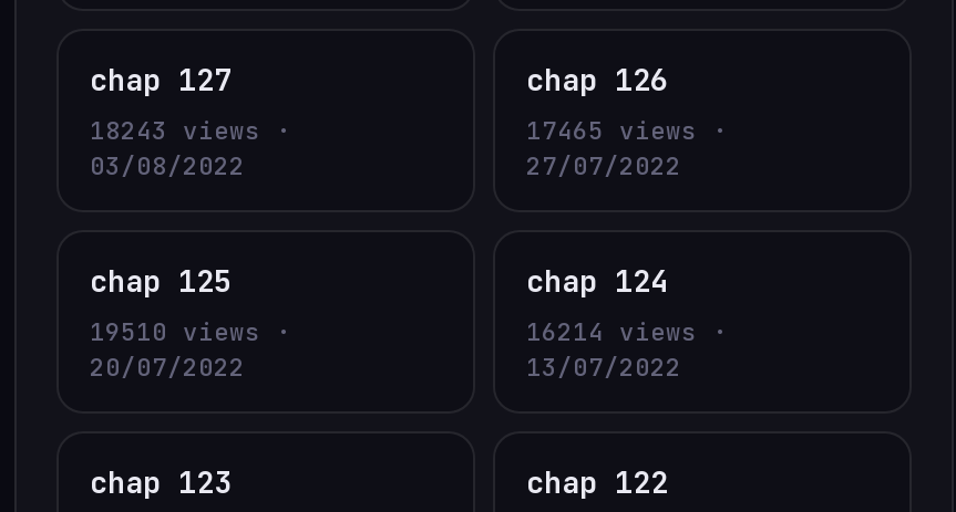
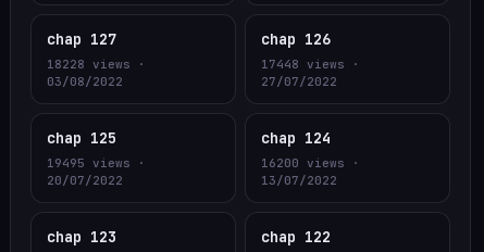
[90,115,291,146] 18243 views · -> [47,56,146,72] 18228 views ·
[526,115,728,146] 17465 views · -> [261,56,360,72] 17448 views ·
[90,316,291,347] 19510 views · -> [47,155,146,170] 19495 views ·
[526,316,728,347] 16214 views · -> [261,155,360,170] 16200 views ·

